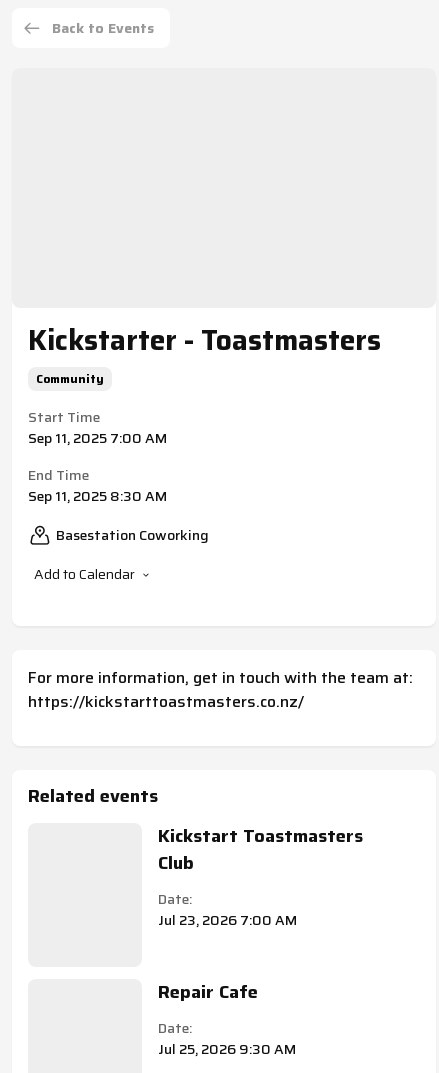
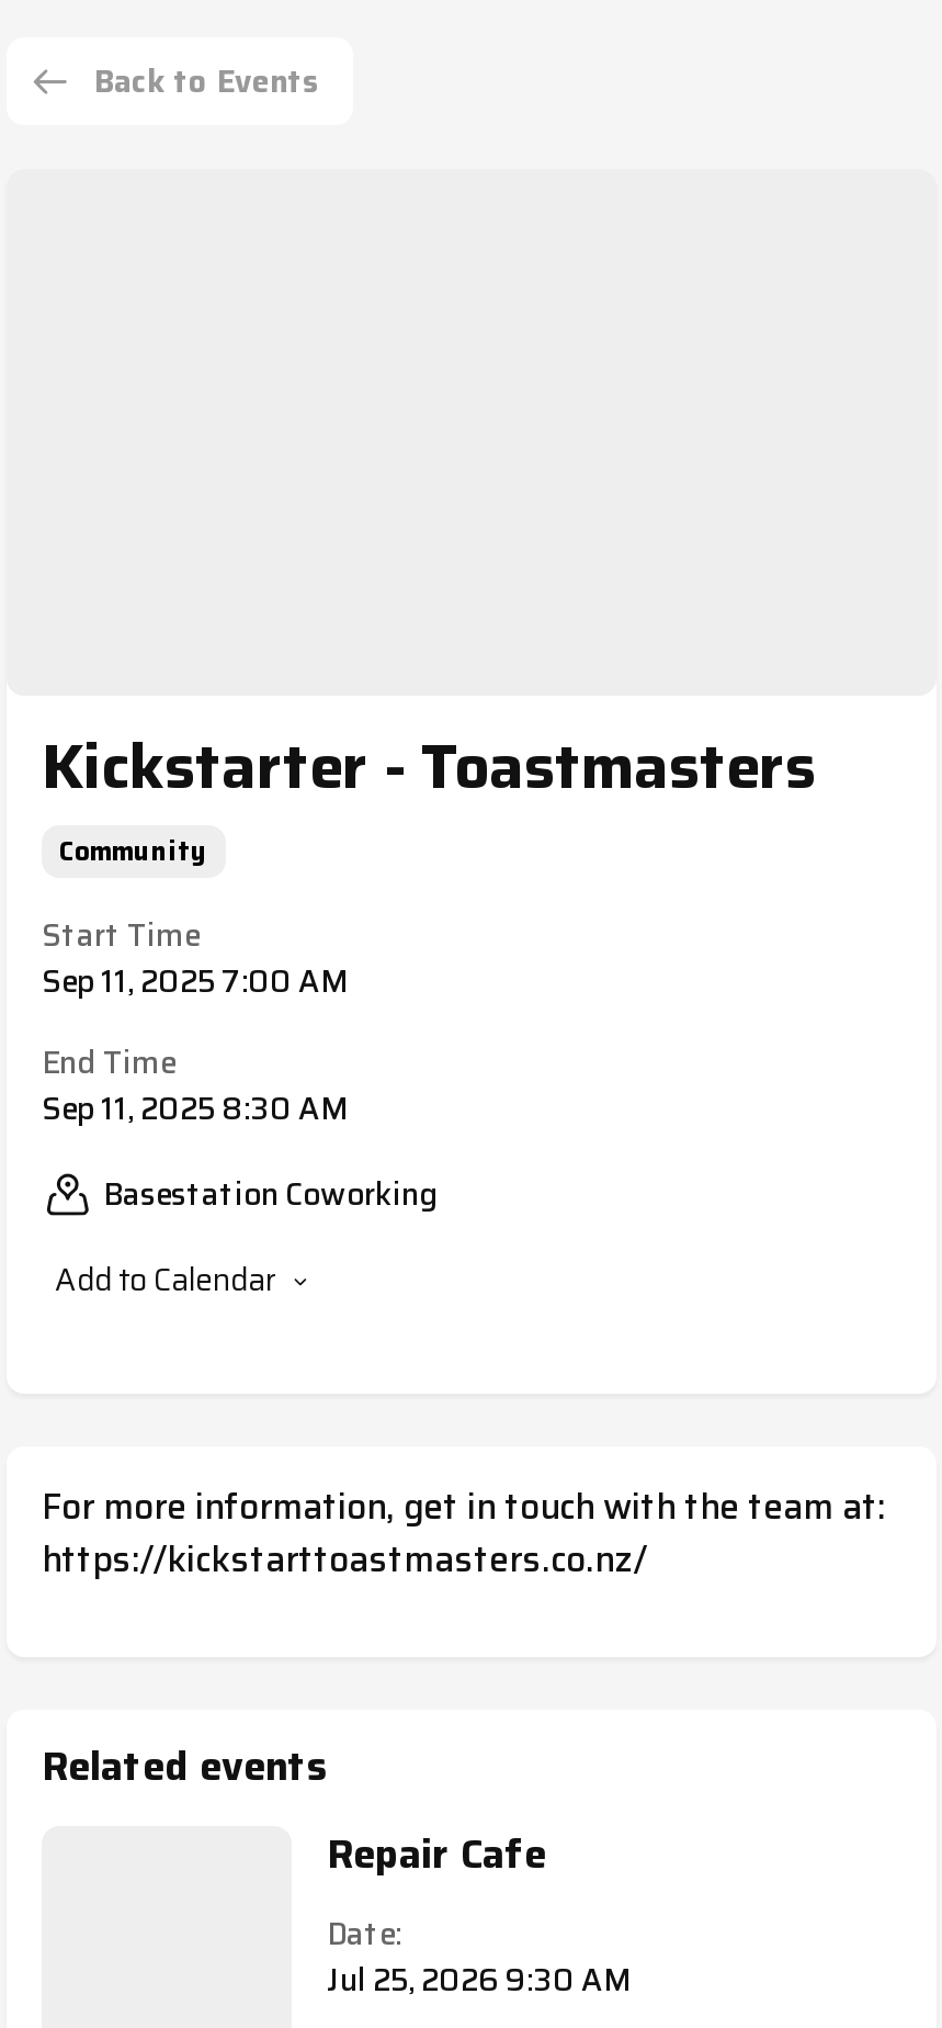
[158,822,363,931] Kickstart Toastmasters | Club | Date: | Jul 23, 2026 7:00 AM -> none

